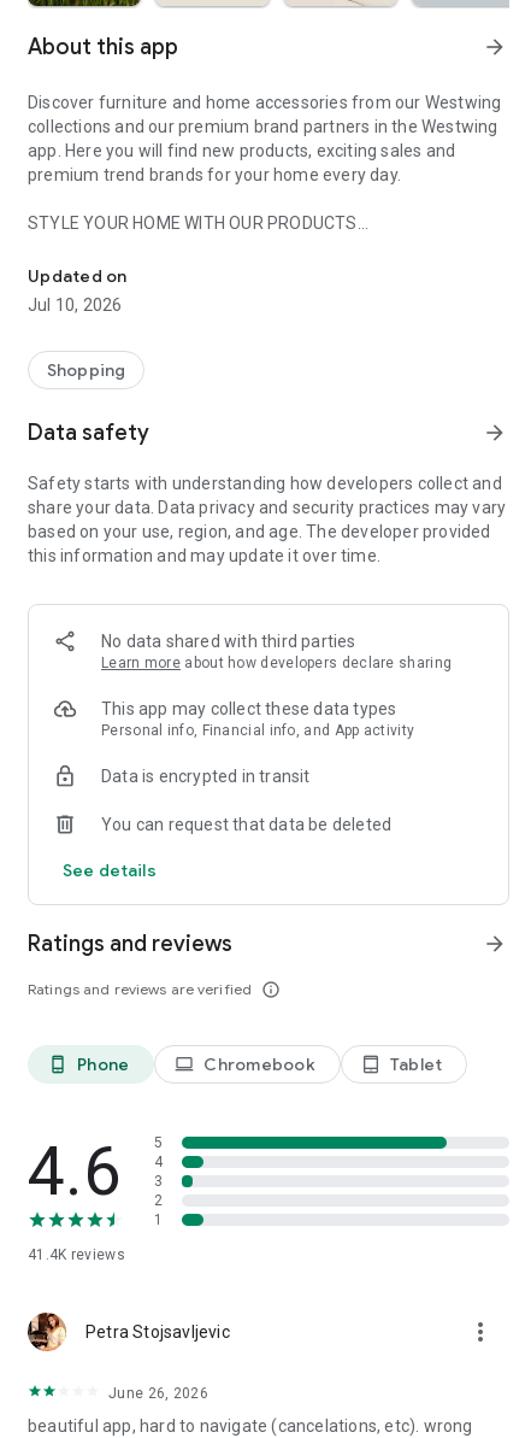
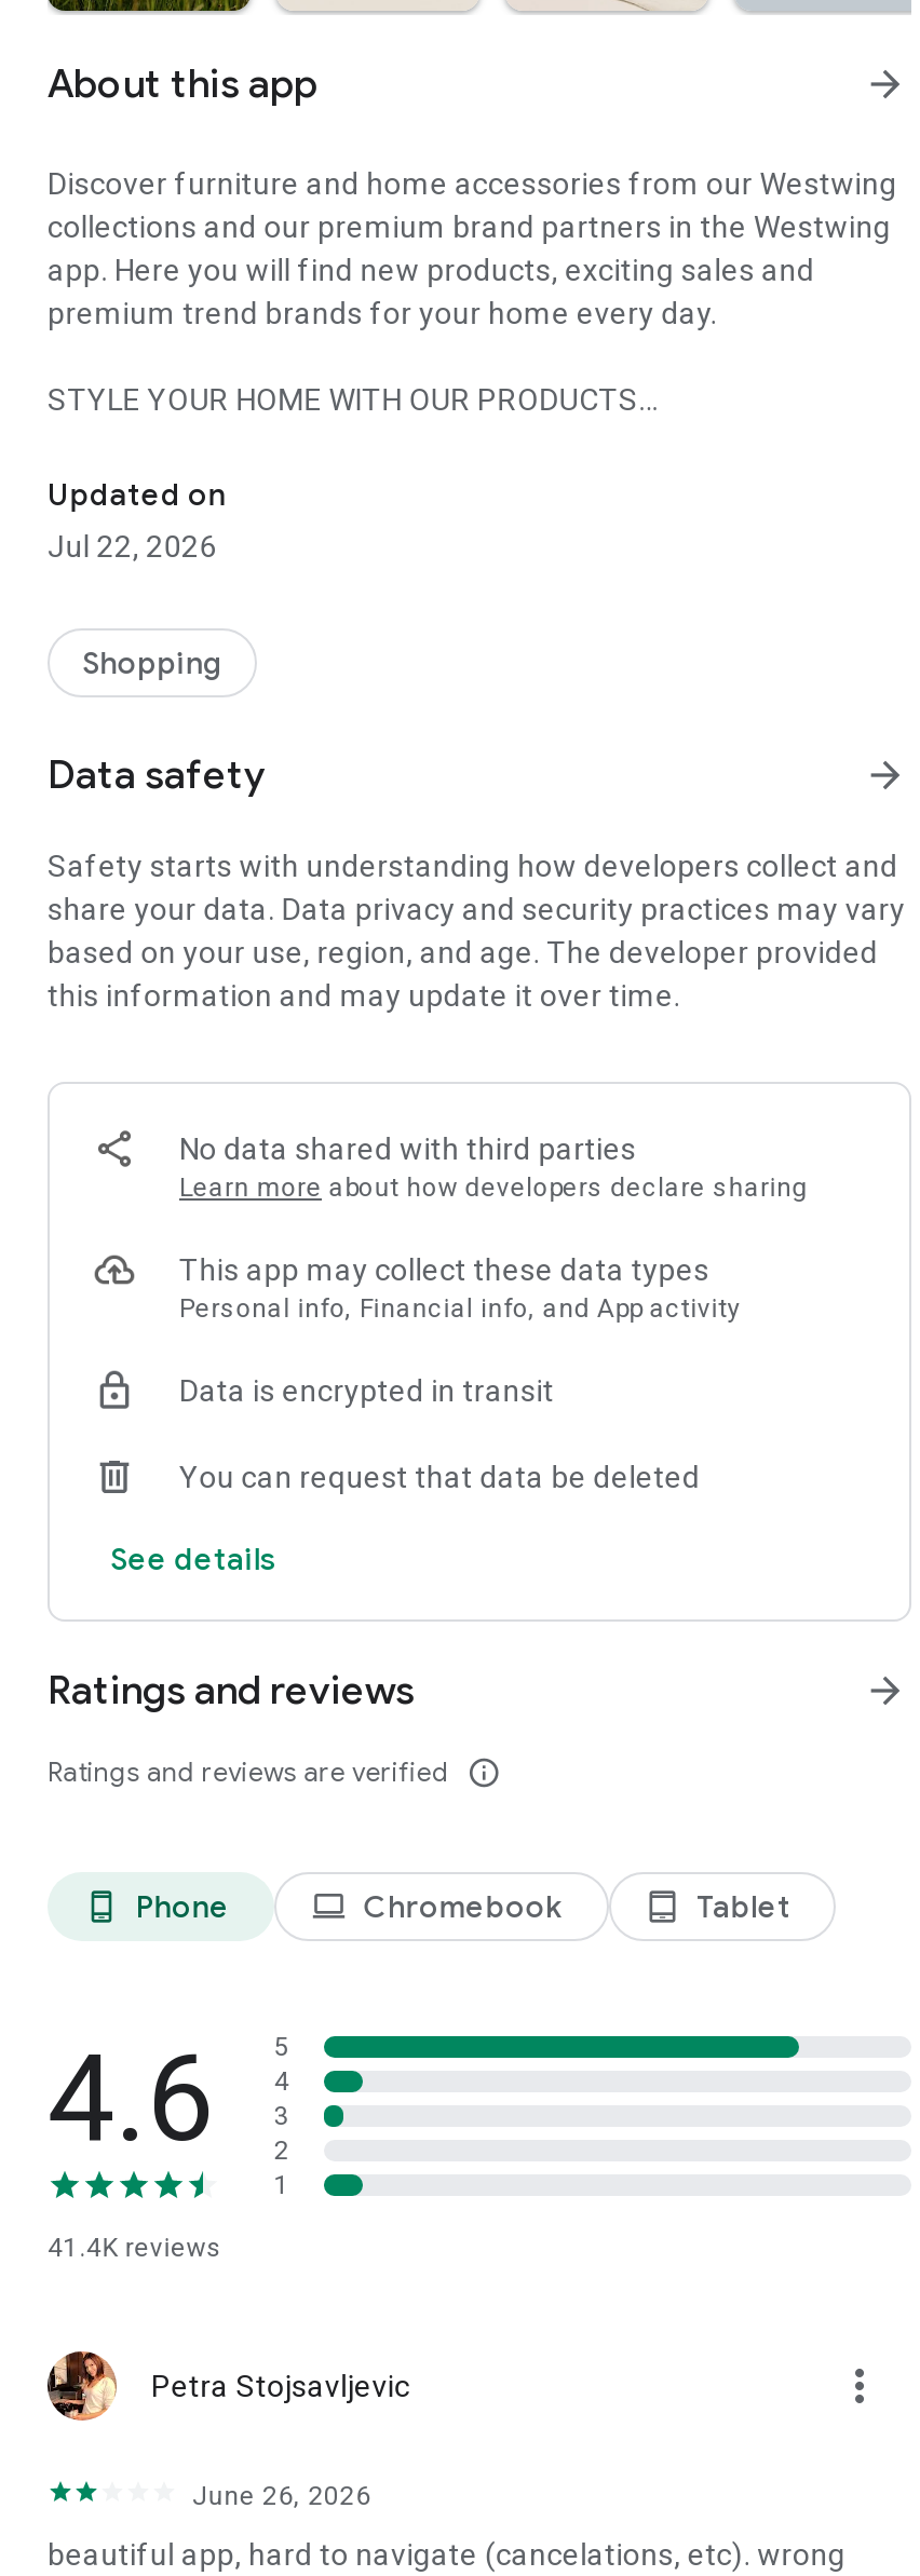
[28,295,122,315] Jul 10, 2026 -> [48,529,217,564] Jul 22, 2026

